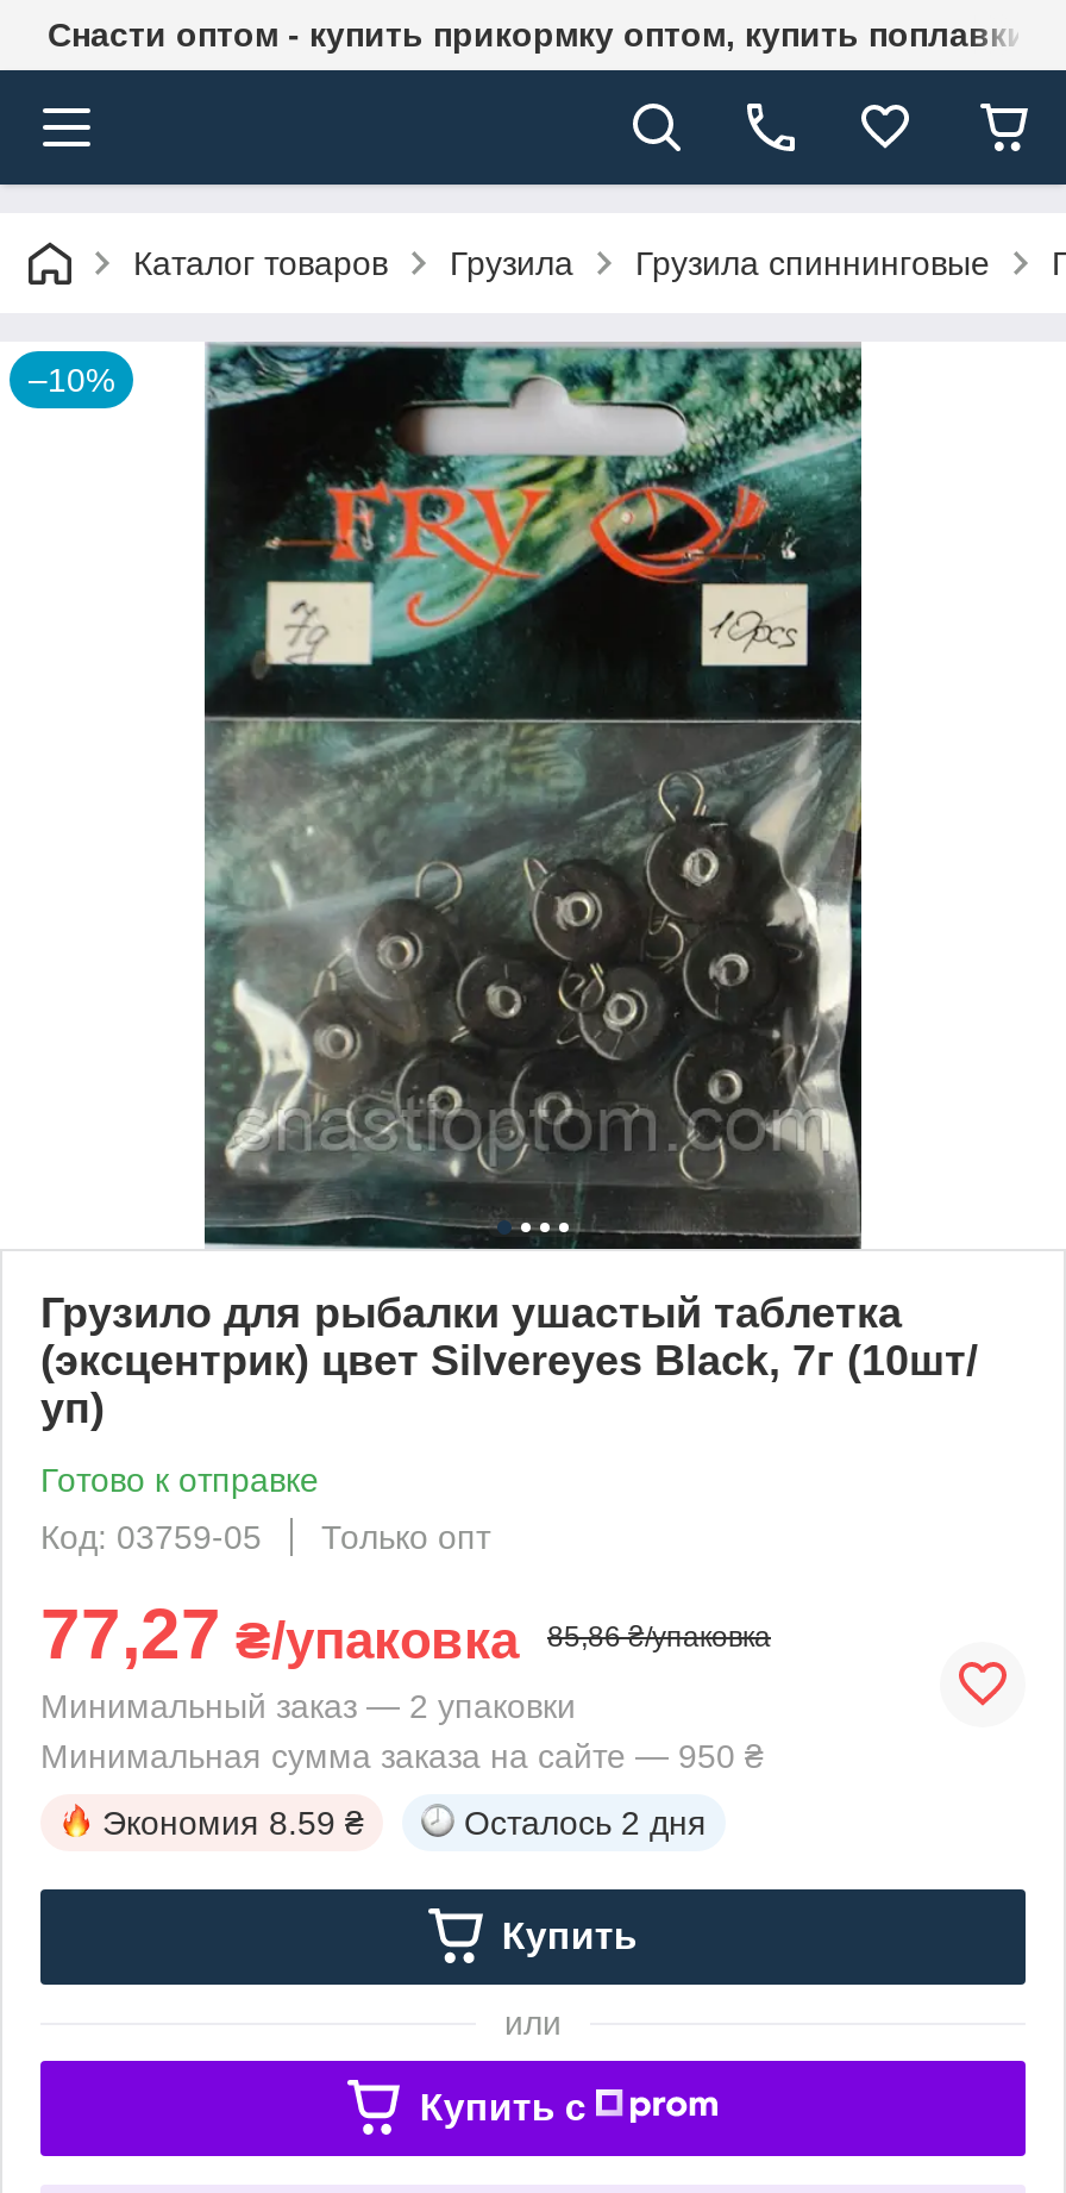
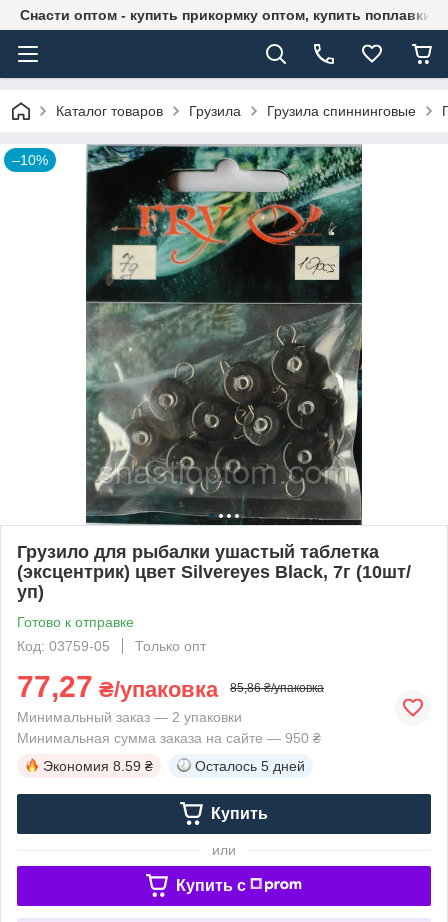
[464,1803,707,1841] Осталось 2 дня -> [195,758,305,774] Осталось 5 дней

